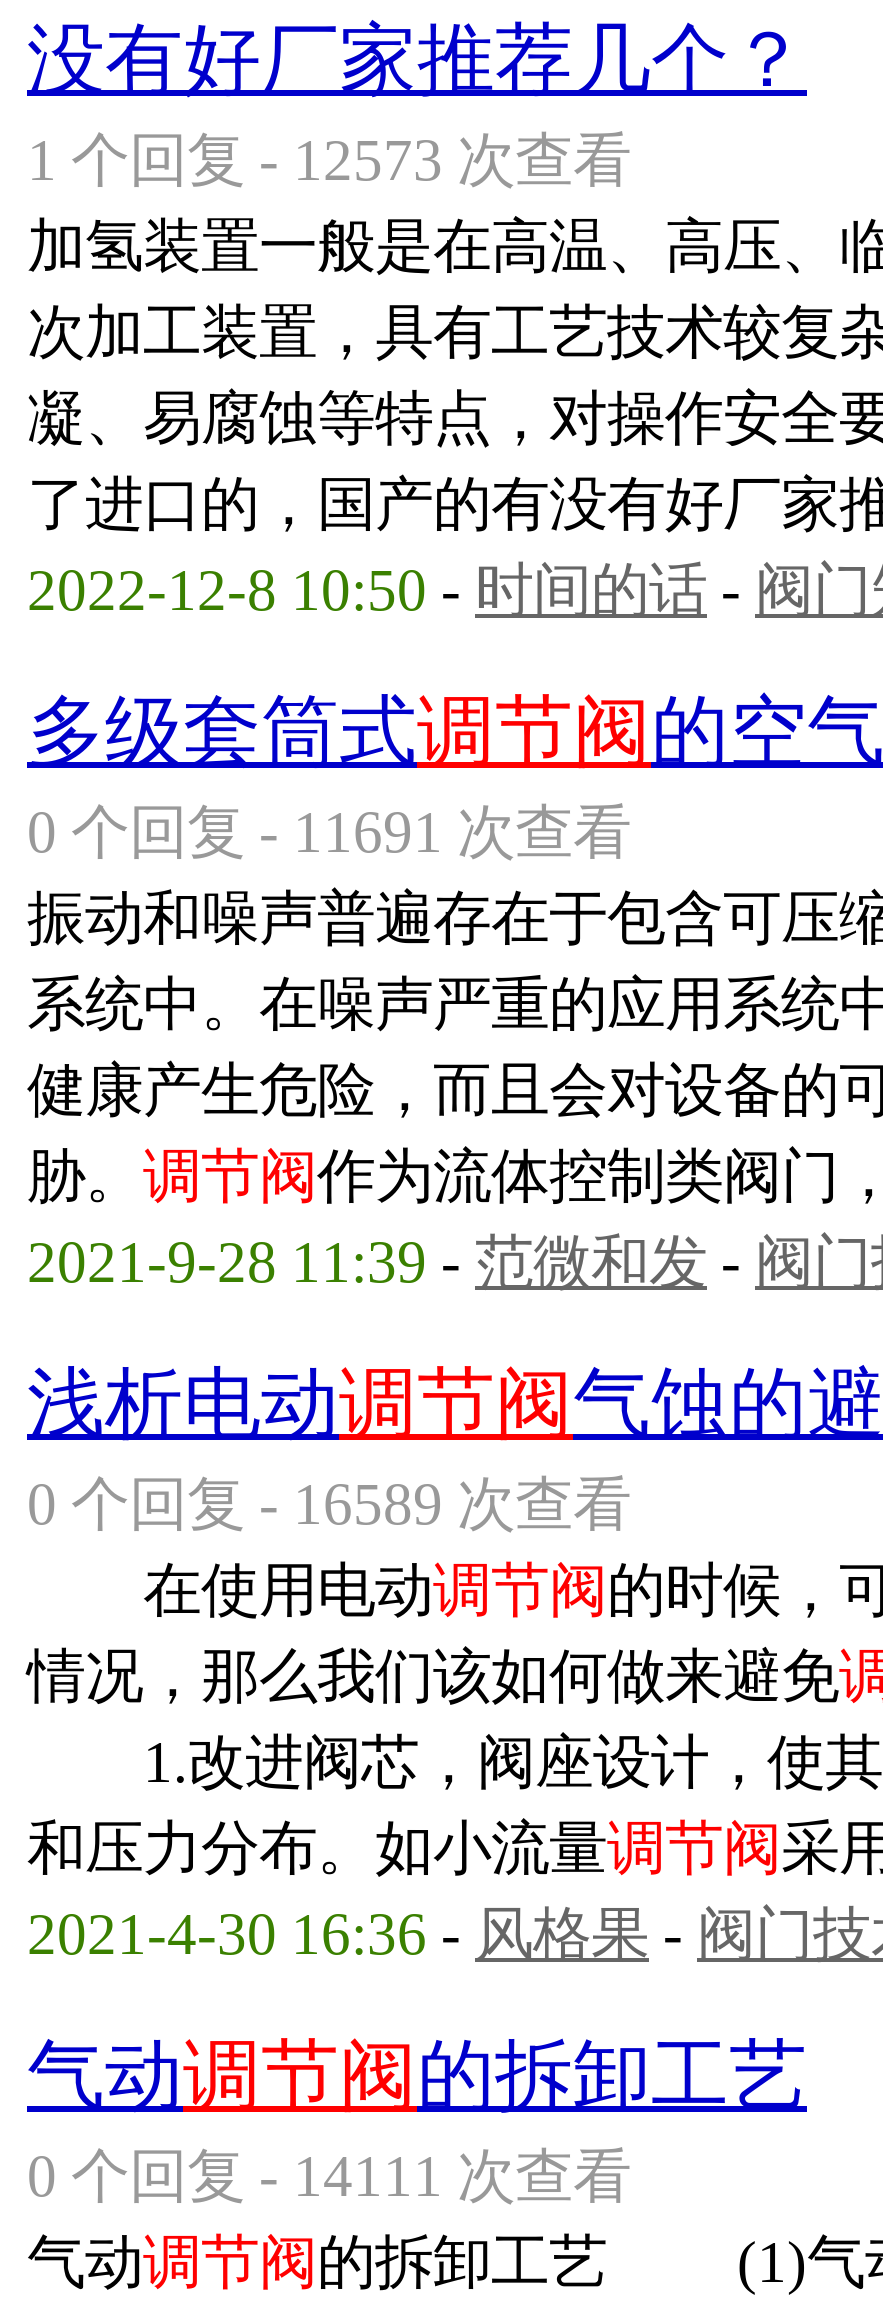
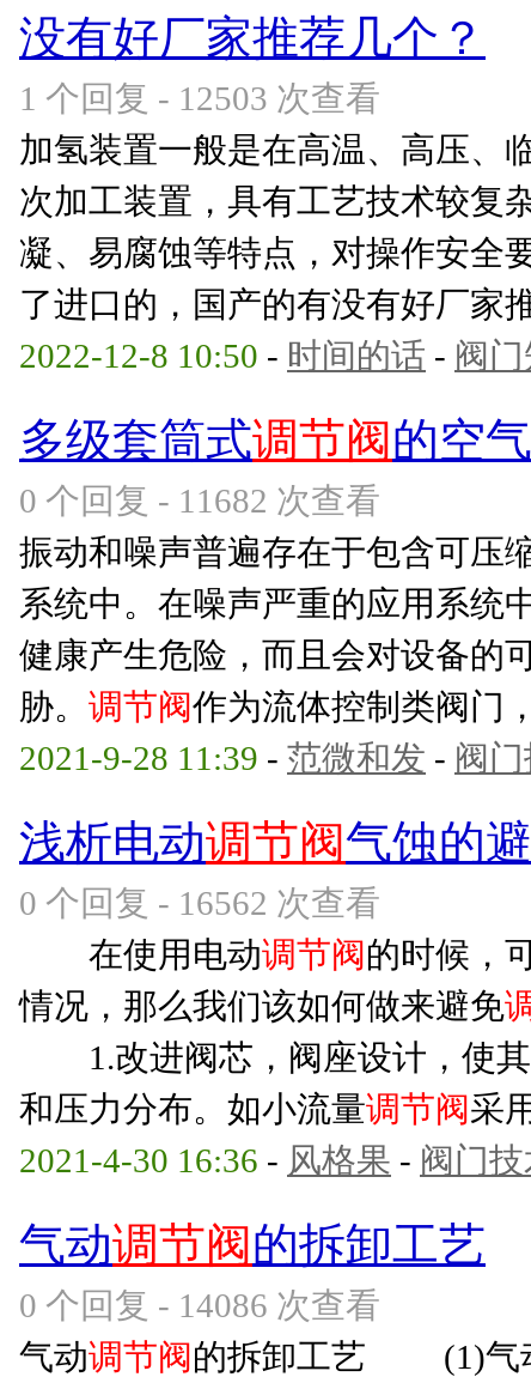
[27,128,631,192] 1 个回复 - 12573 次查看 -> [19,79,380,117] 1 个回复 - 12503 次查看
[27,800,631,864] 0 个回复 - 11691 次查看 -> [19,481,380,520] 0 个回复 - 11682 次查看
[27,1472,631,1536] 0 个回复 - 16589 次查看 -> [19,884,380,922] 0 个回复 - 16562 次查看
[27,2144,631,2208] 0 个回复 - 14111 次查看 -> [19,1286,380,1324] 0 个回复 - 14086 次查看

